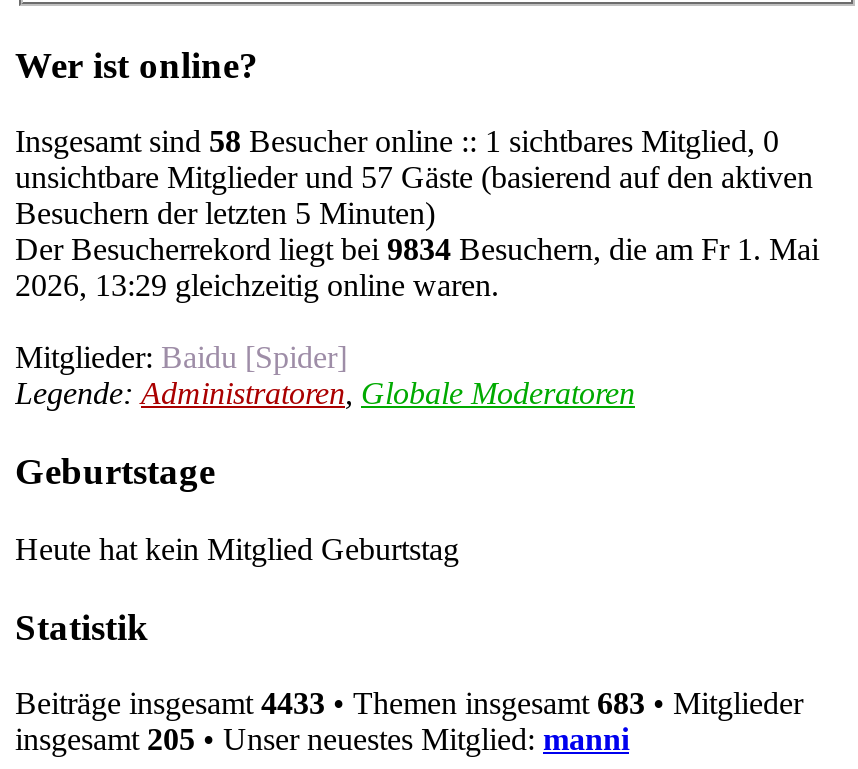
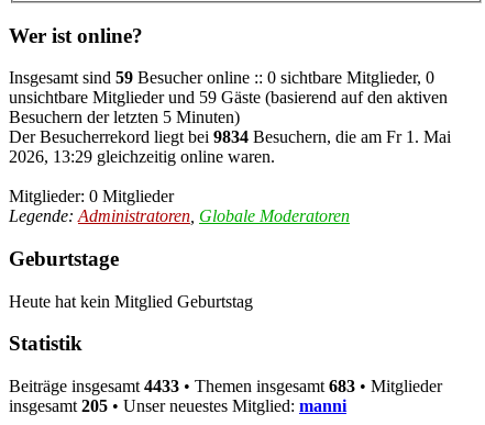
[15,125,779,159] Insgesamt sind 58 Besucher online :: 1 sichtbares Mitglied, 0 -> [9,68,434,87] Insgesamt sind 59 Besucher online :: 0 sichtbare Mitglieder, 0
[15,161,813,195] unsichtbare Mitglieder und 57 Gäste (basierend auf den aktiven -> [9,88,448,107] unsichtbare Mitglieder und 59 Gäste (basierend auf den aktiven
[15,341,347,375] Mitglieder: Baidu [Spider] -> [9,187,174,206] Mitglieder: 0 Mitglieder

